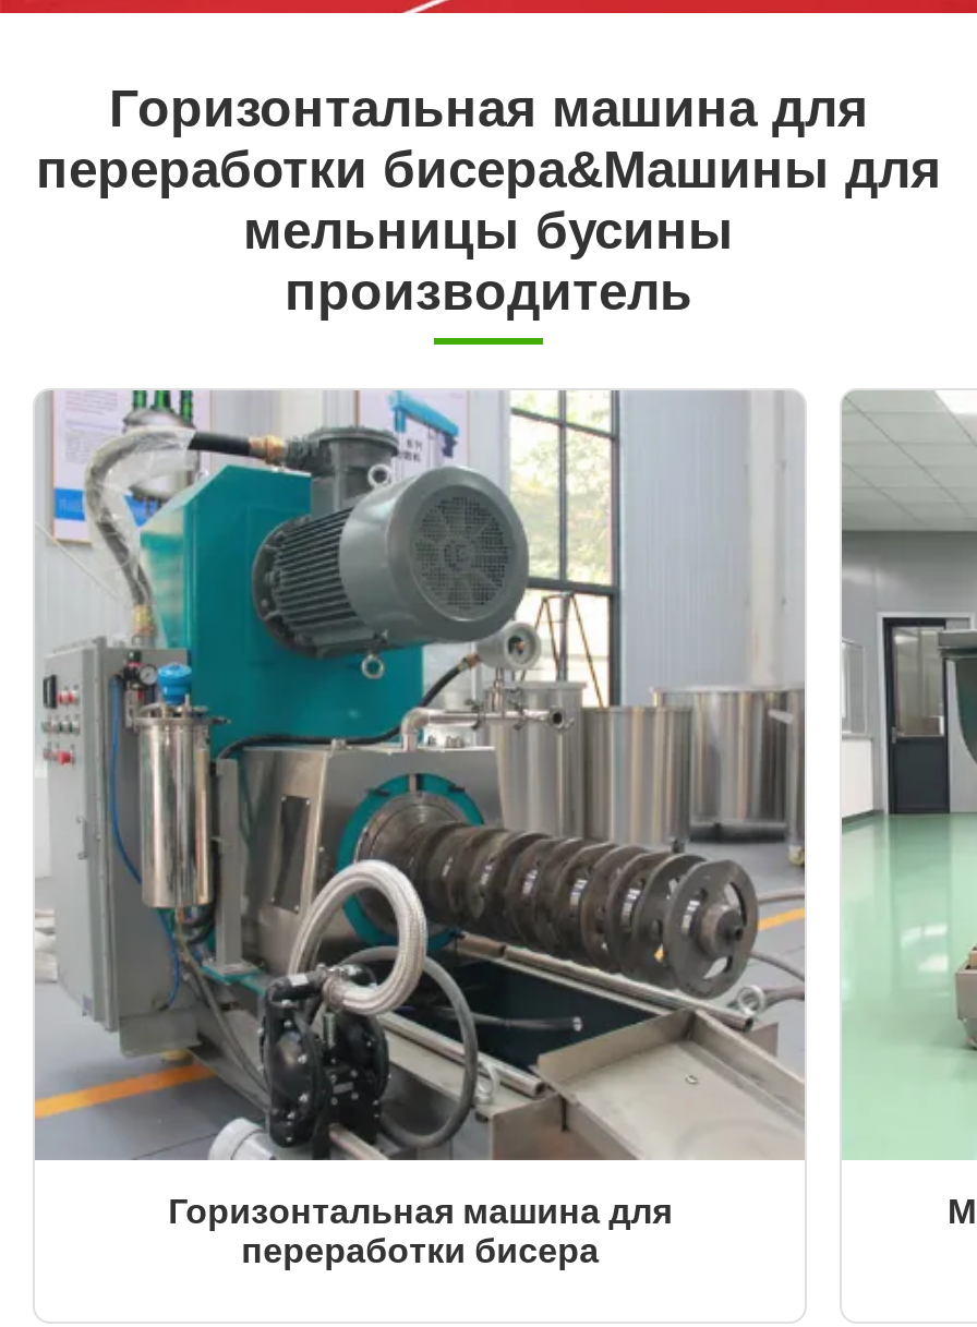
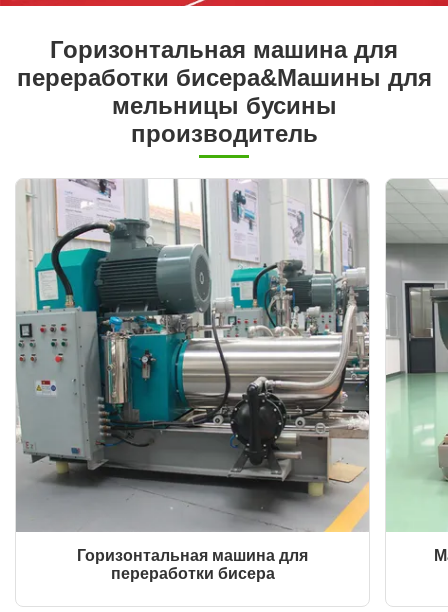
[35,388,805,1160] [image] -> [16,179,369,532] [image]

